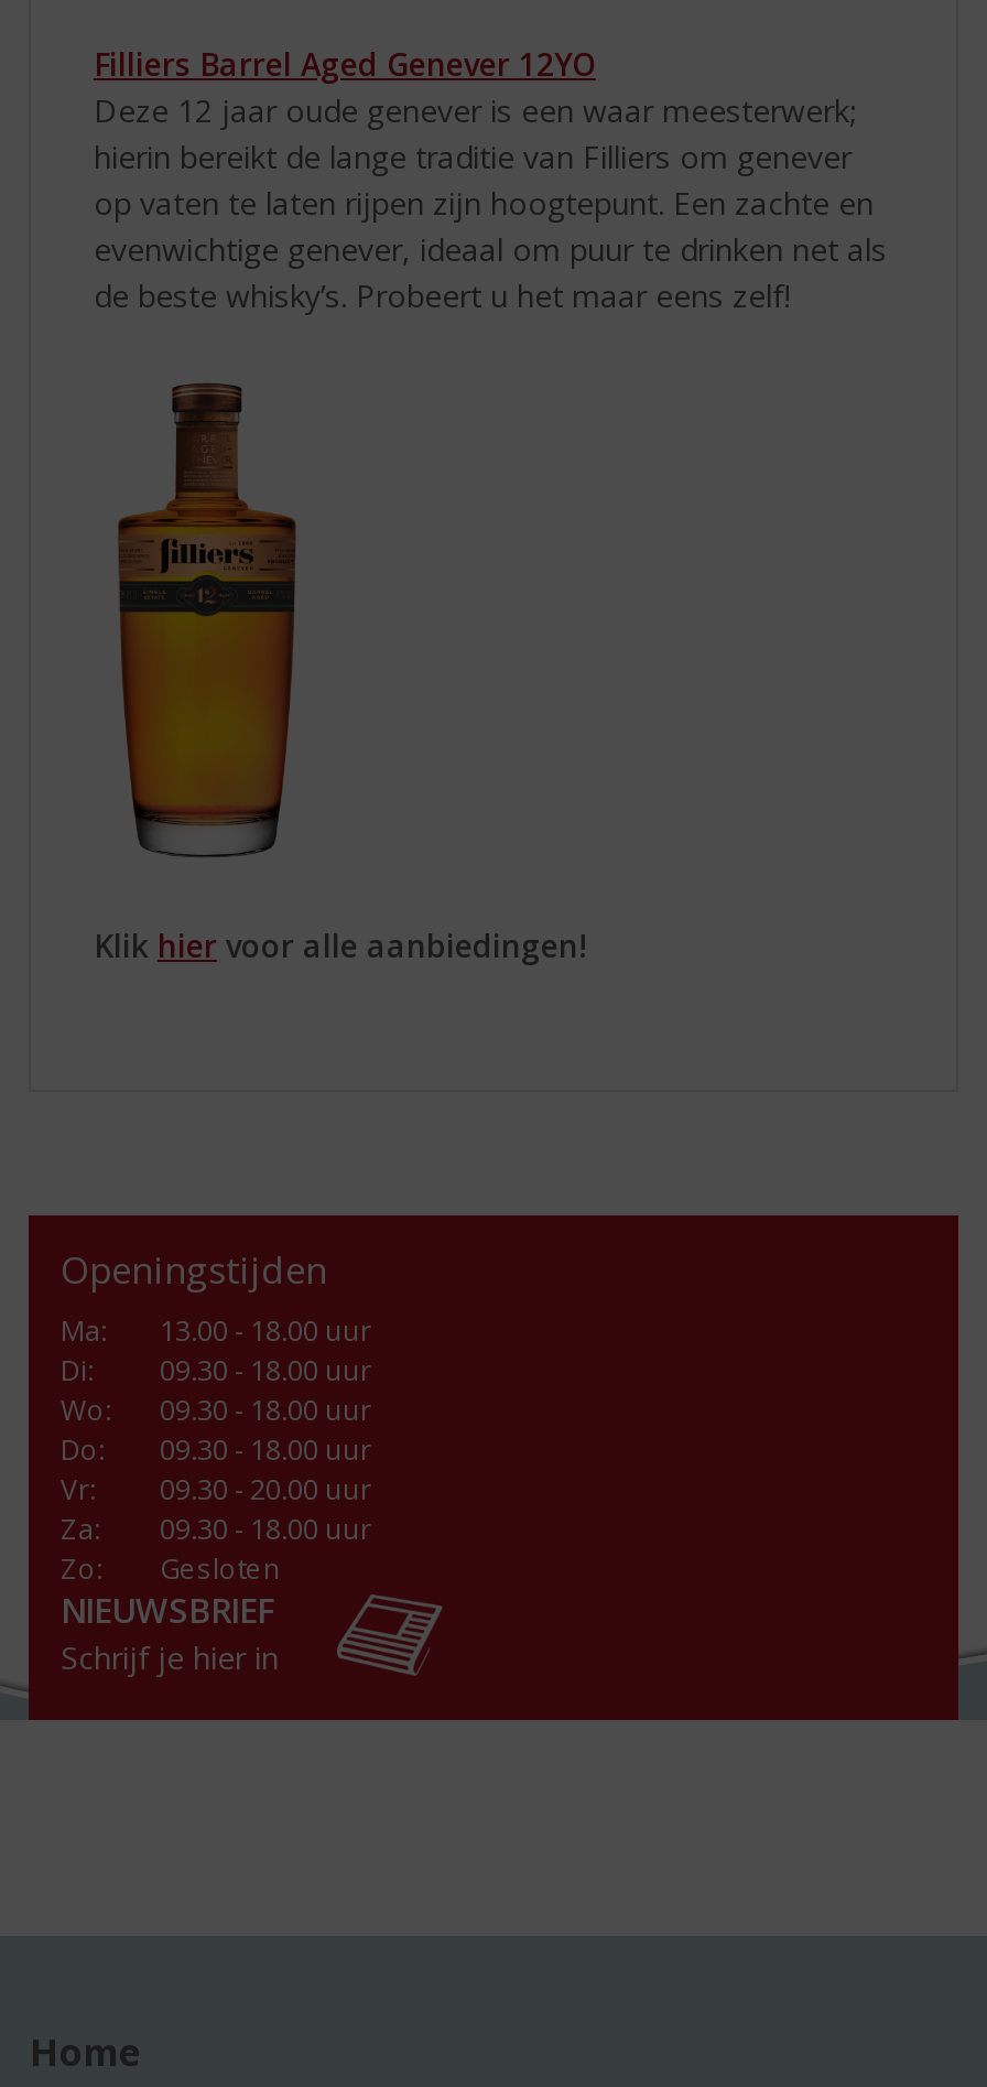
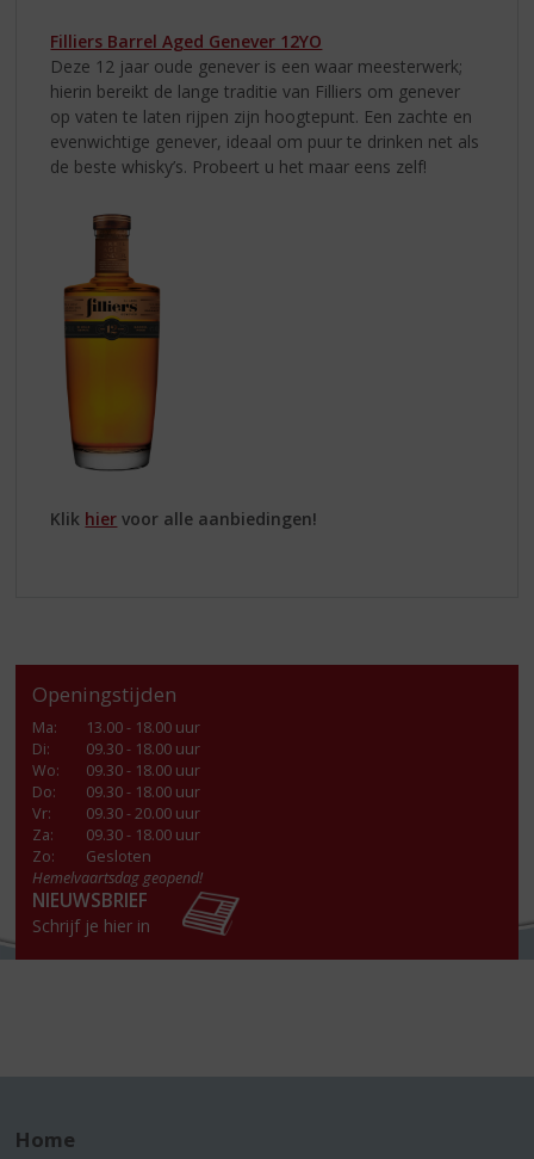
none -> [33,868,203,888] Hemelvaartsdag geopend!

